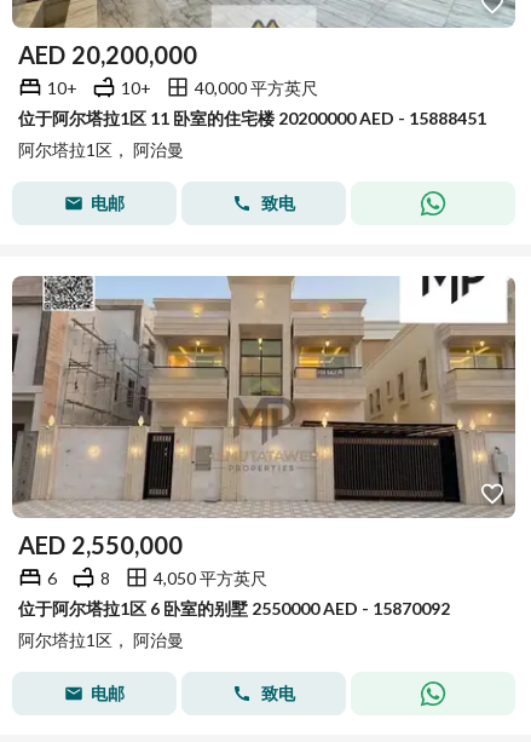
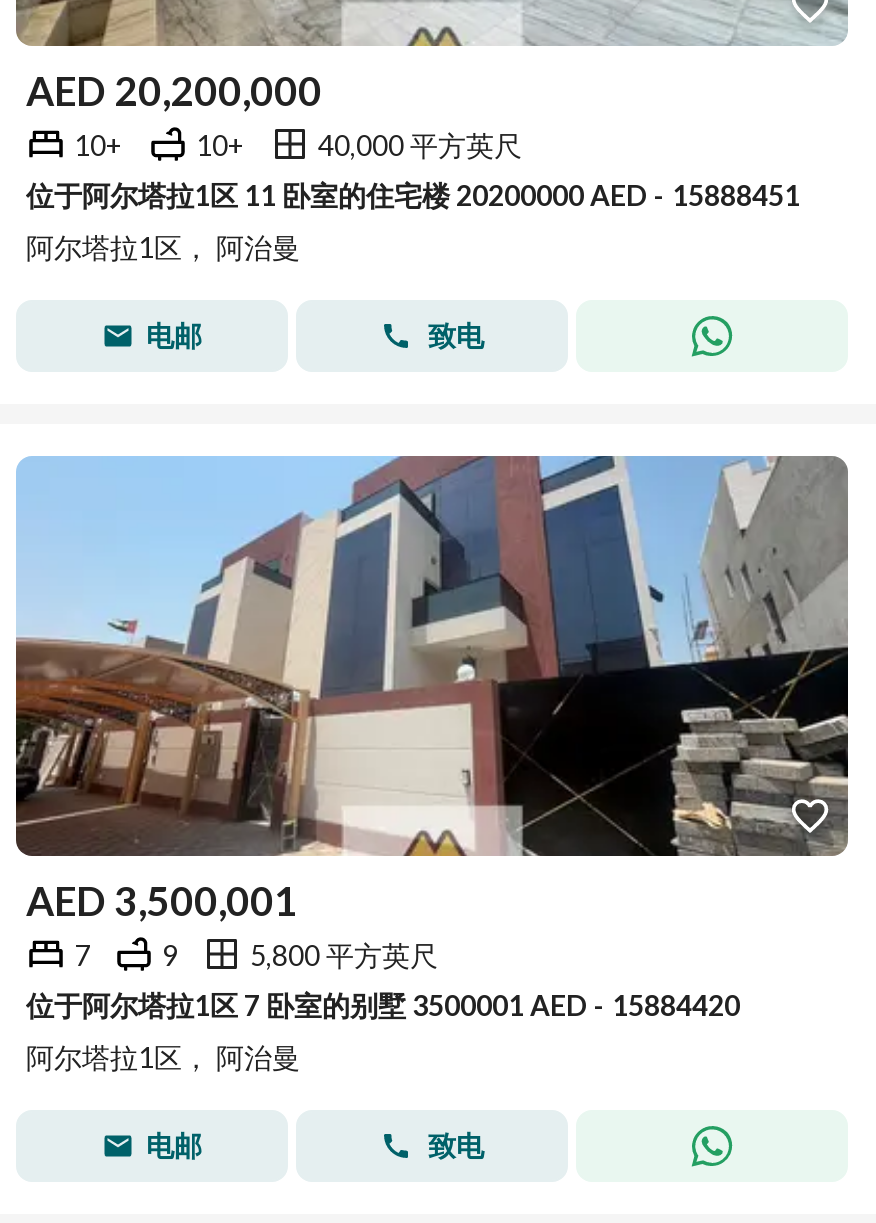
[11,275,516,559] [image] | AED 2,550,000 -> [14,454,850,924] [image] | AED 3,500,001
[47,567,57,588] 6 -> [74,937,90,971] 7
[100,567,110,588] 8 -> [162,937,178,971] 9
[154,567,267,588] 4,050 平方英尺 -> [250,937,438,971] 5,800 平方英尺
[18,598,450,619] 位于阿尔塔拉1区 6 卧室的别墅 2550000 AED - 15870092 -> [26,988,740,1022] 位于阿尔塔拉1区 7 卧室的别墅 3500001 AED - 15884420

